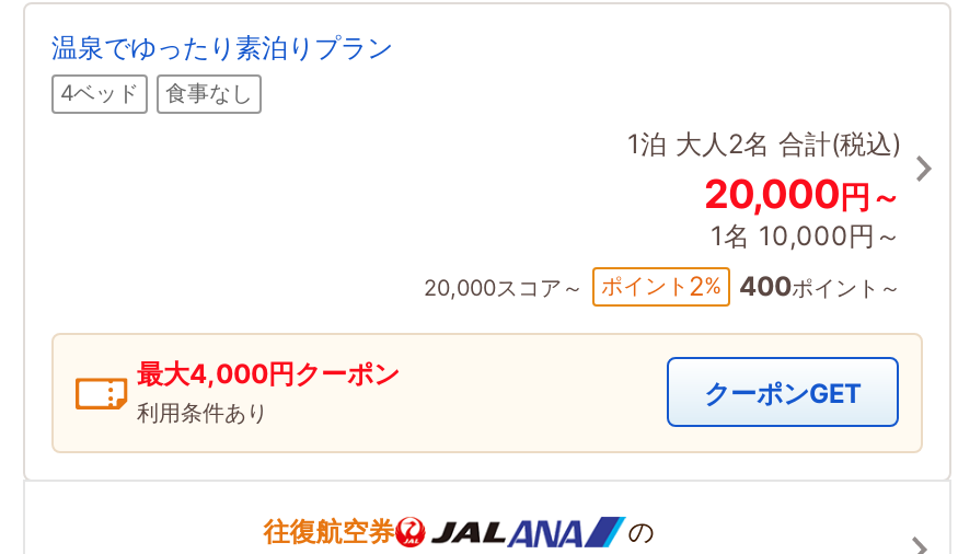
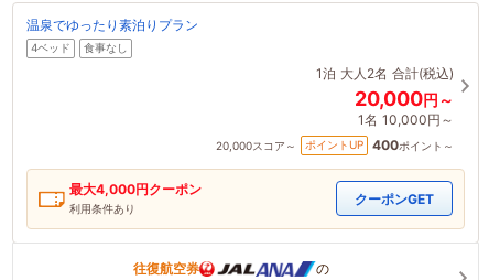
[601,269,901,303] ポイント2% 400ポイント～ -> [305,136,454,153] ポイントUP | 400ポイント～

